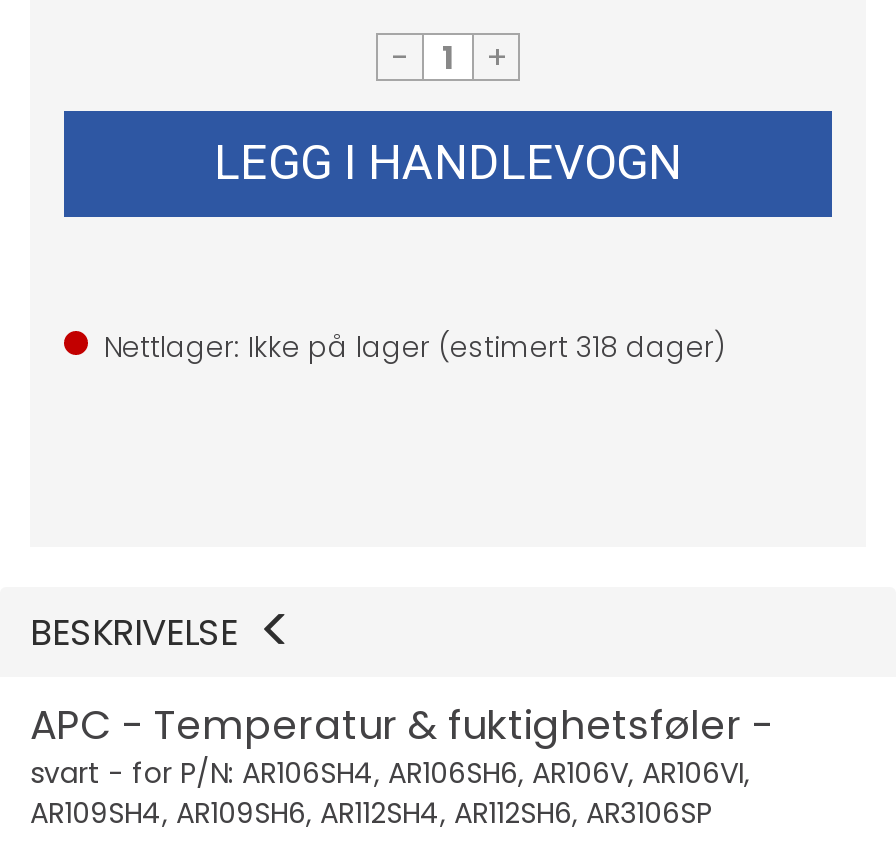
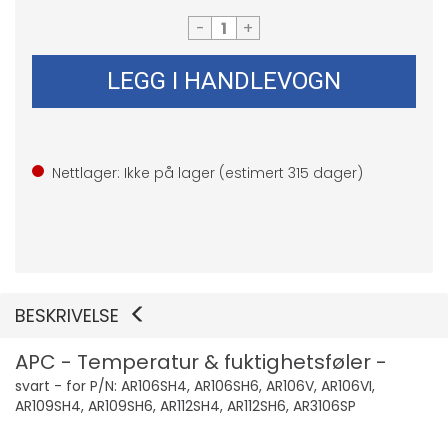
[104,327,726,367] Nettlager: Ikke på lager (estimert 318 dager) -> [52,163,363,183] Nettlager: Ikke på lager (estimert 315 dager)

